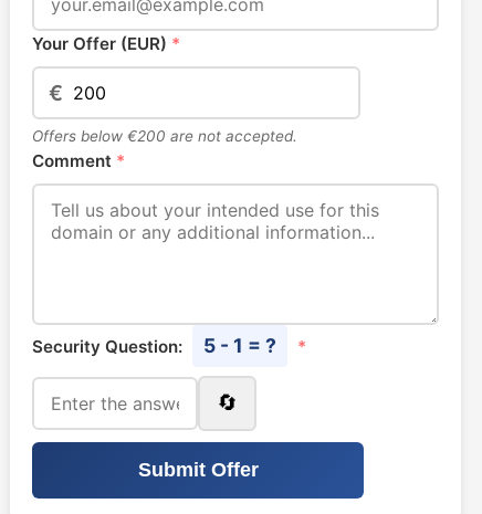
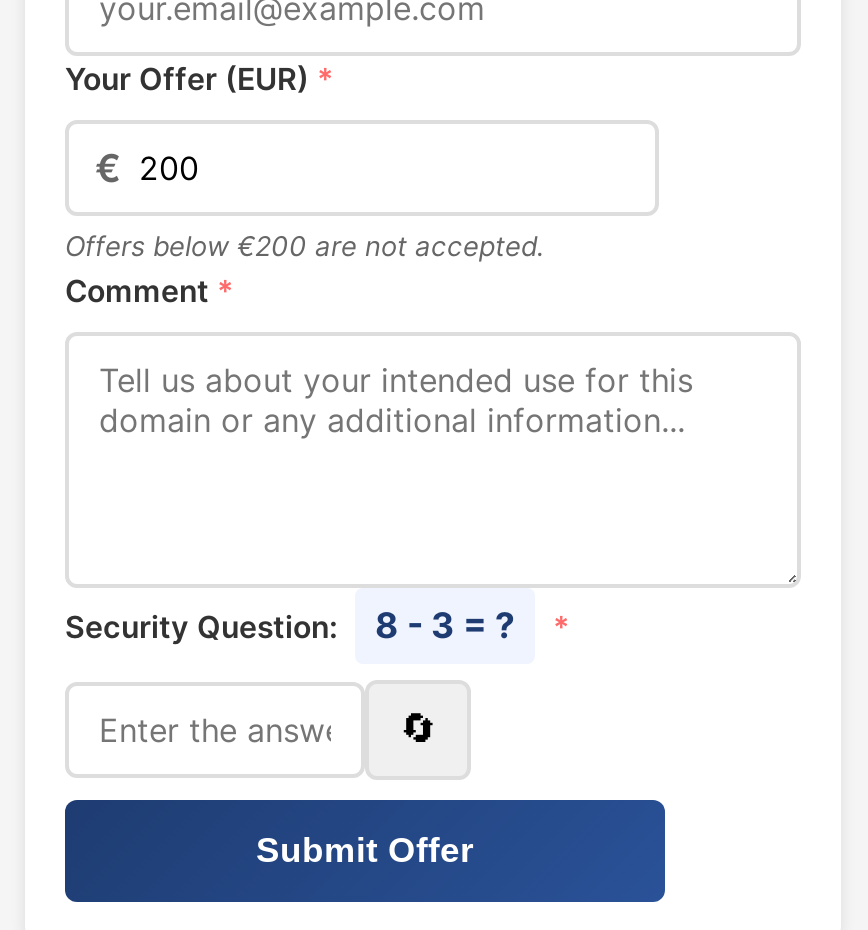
[203,334,276,357] 5 - 1 = ? -> [375,604,515,646] 8 - 3 = ?

